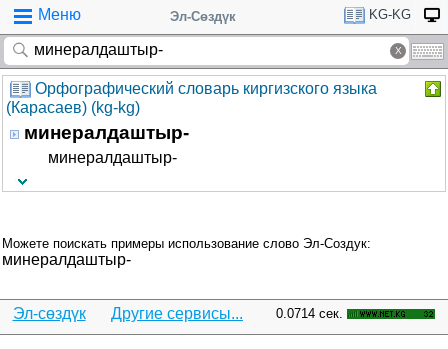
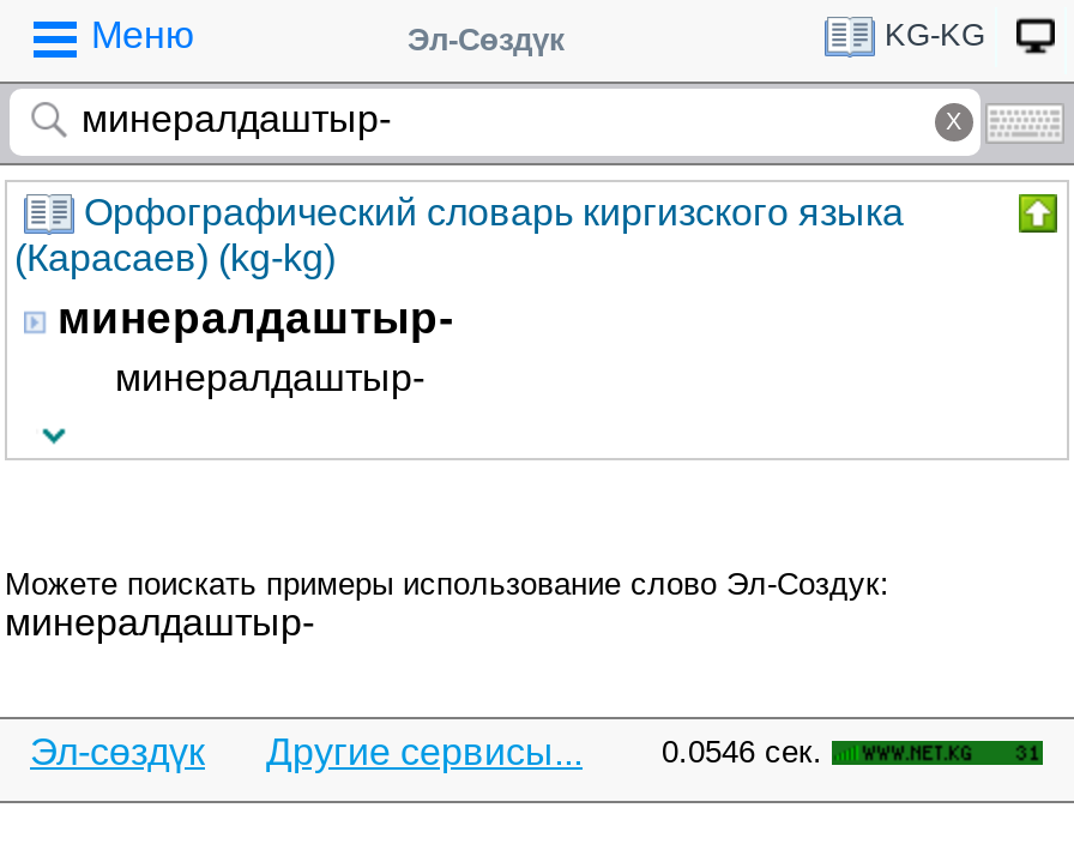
[276,306,343,321] 0.0714 сек. -> [662,734,822,770] 0.0546 сек.

